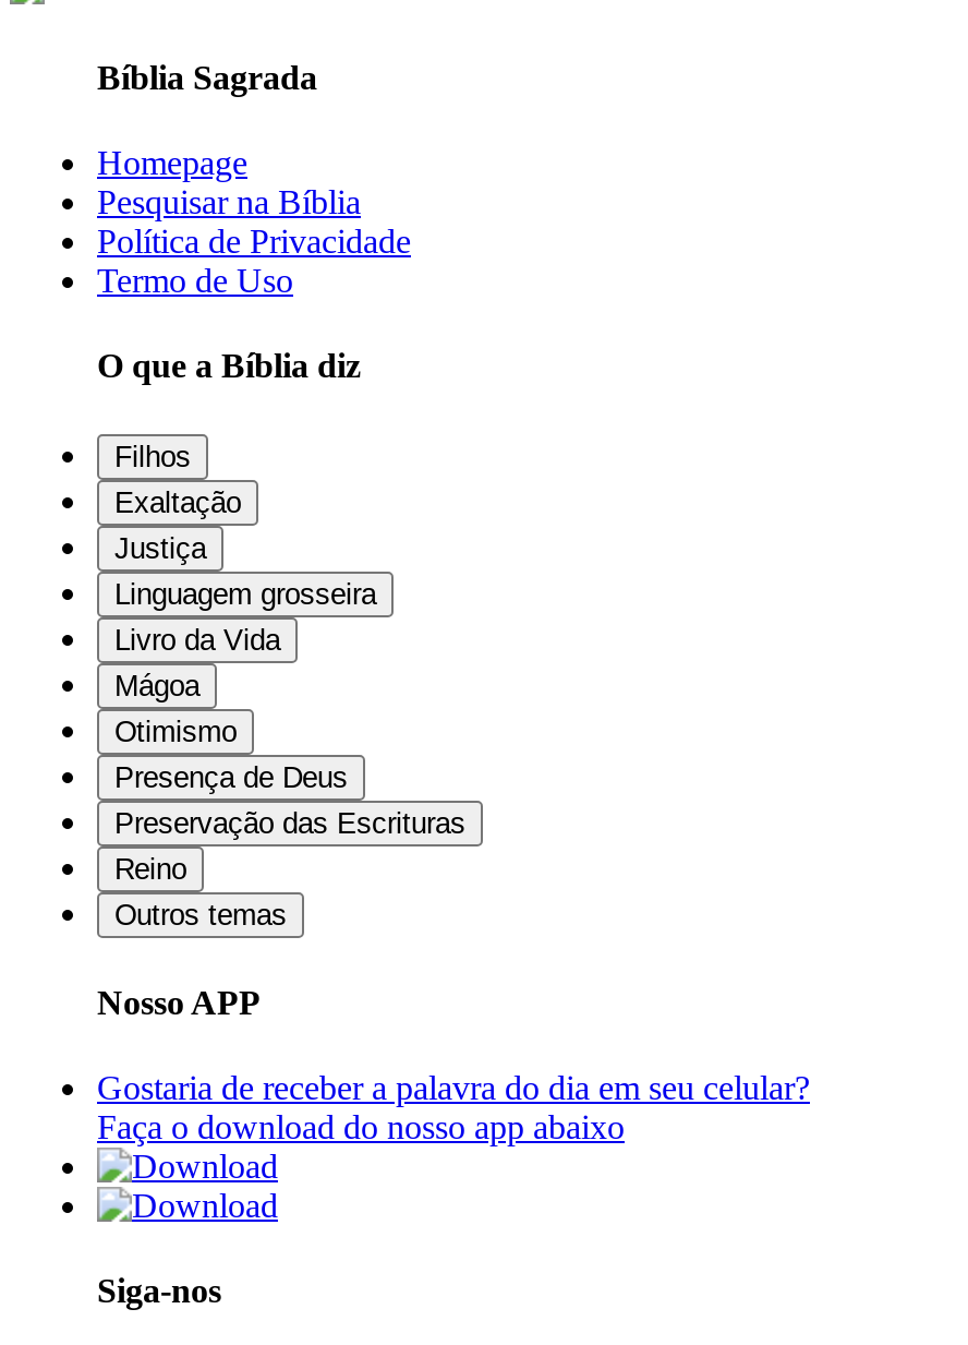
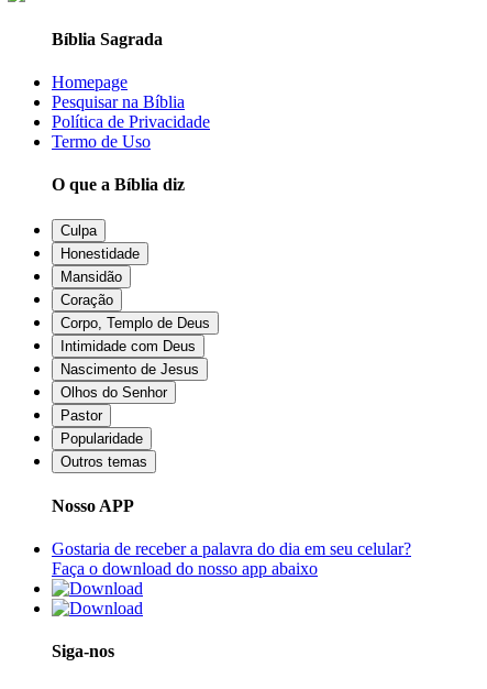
[114,440,465,885] Filhos | Exaltação | Justiça | Linguagem grosseira | Livro da Vida | Mágoa | Otimismo | Presença de Deus | Preservação das Escrituras | Reino -> [60,222,210,447] Culpa | Honestidade | Mansidão | Coração | Corpo, Templo de Deus | Intimidade com Deus | Nascimento de Jesus | Olhos do Senhor | Pastor | Popularidade

